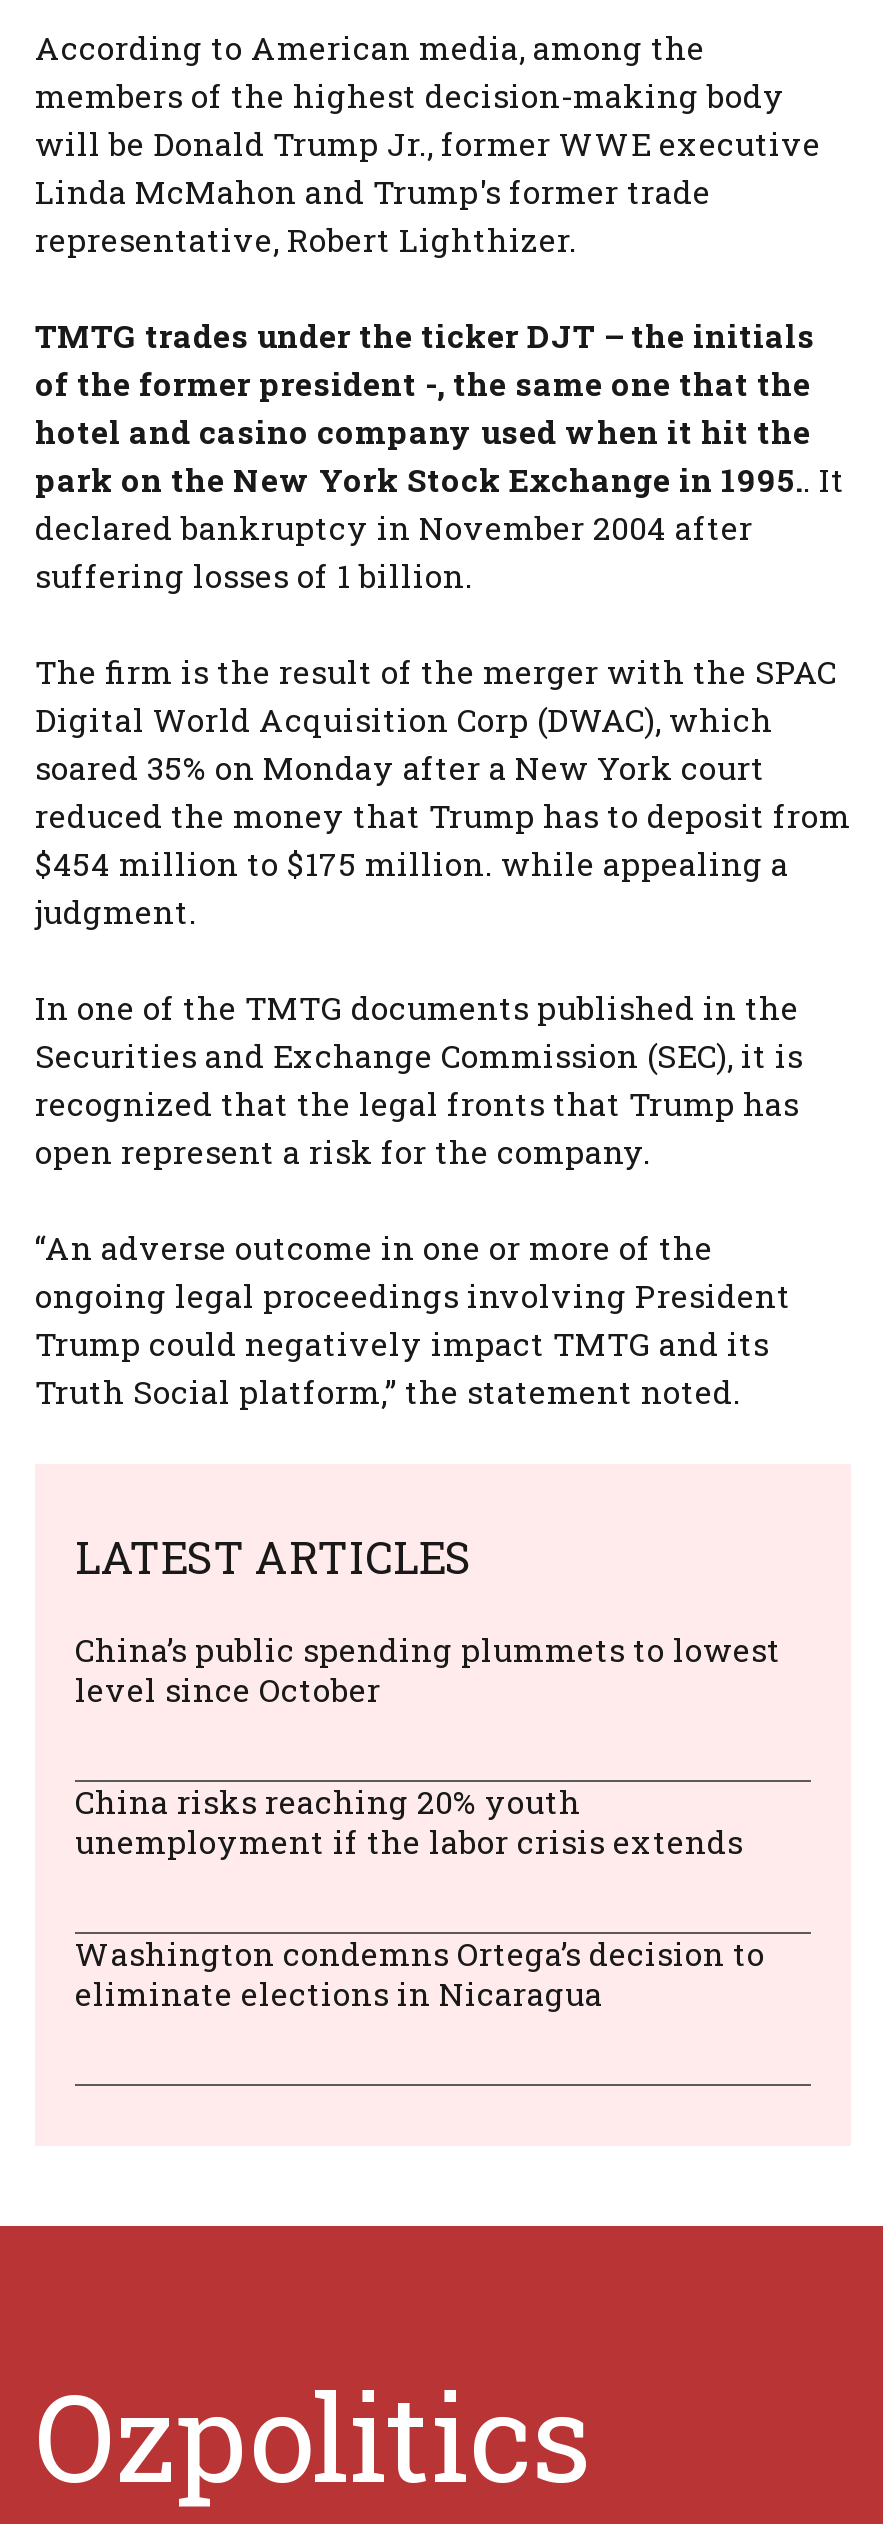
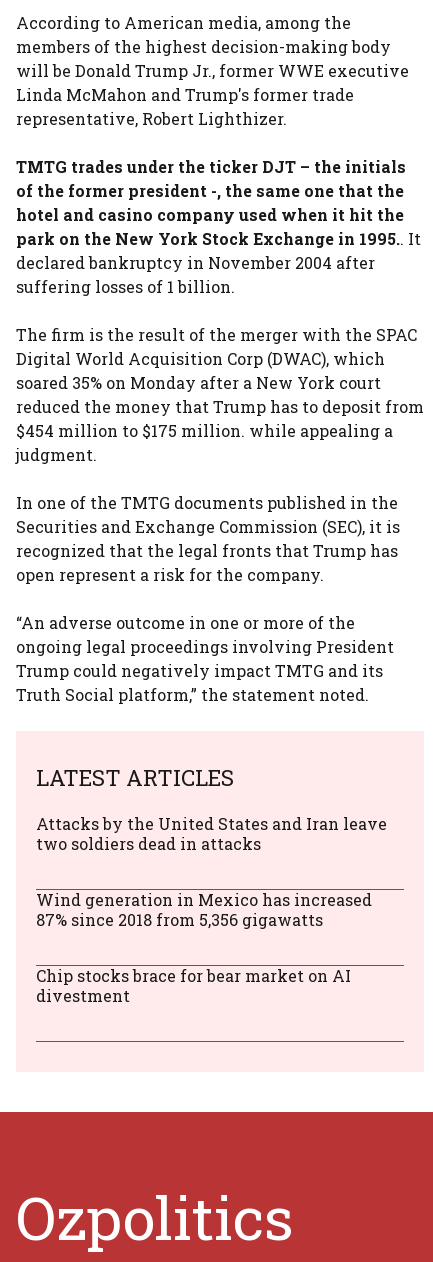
[75,1629,781,1711] China’s public spending plummets to lowest | level since October -> [36,813,387,854] Attacks by the United States and Iran leave | two soldiers dead in attacks
[75,1781,743,1863] China risks reaching 20% youth | unemployment if the labor crisis extends -> [36,889,372,930] Wind generation in Mexico has increased | 87% since 2018 from 5,356 gigawatts
[75,1933,765,2015] Washington condemns Ortega’s decision to | eliminate elections in Nicaragua -> [36,965,351,1006] Chip stocks brace for bear market on AI | divestment

